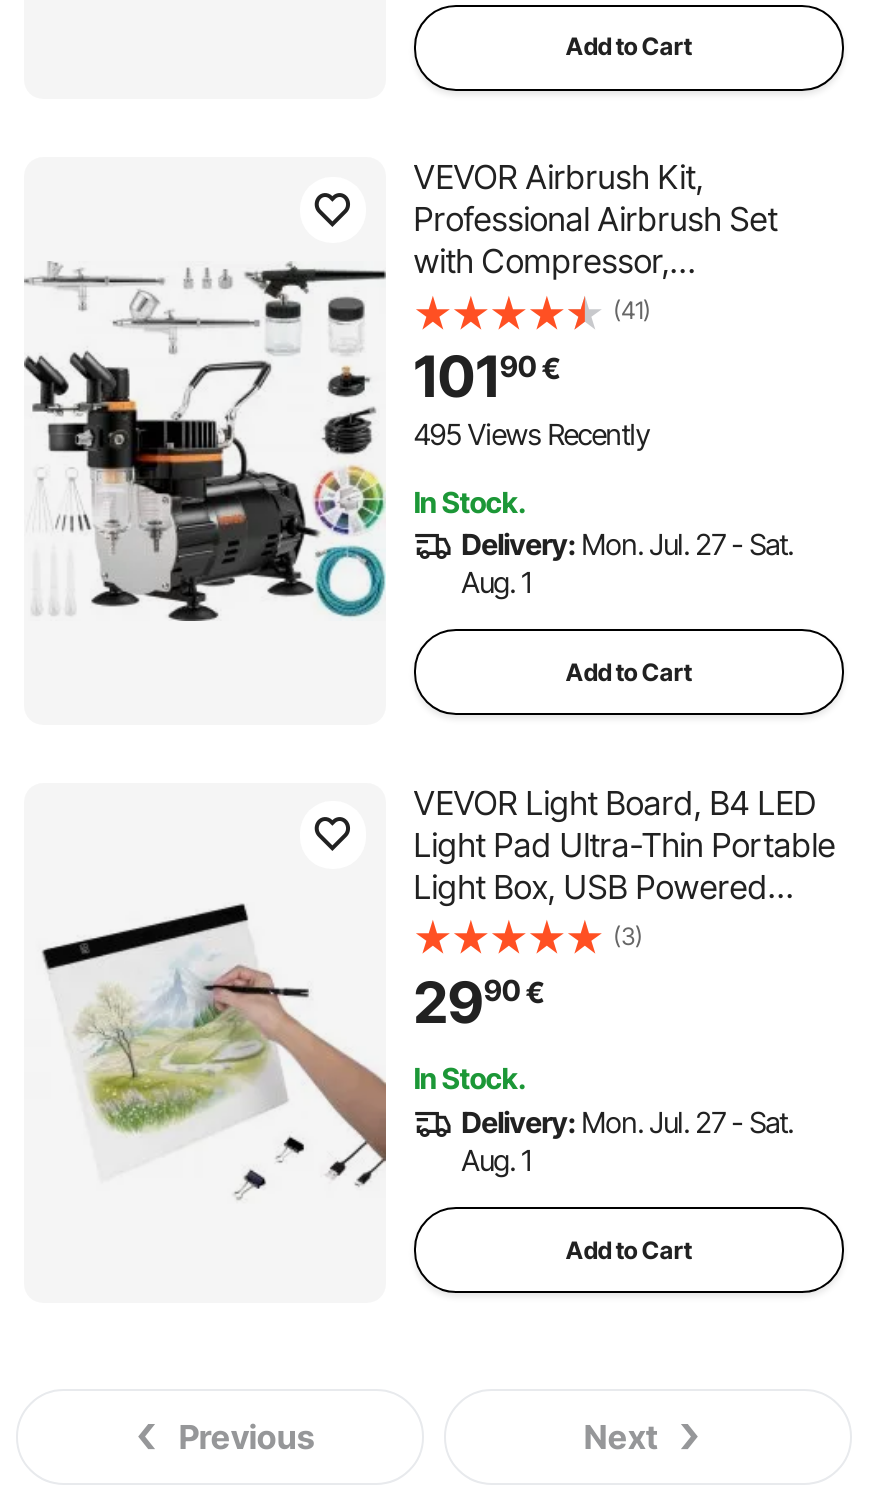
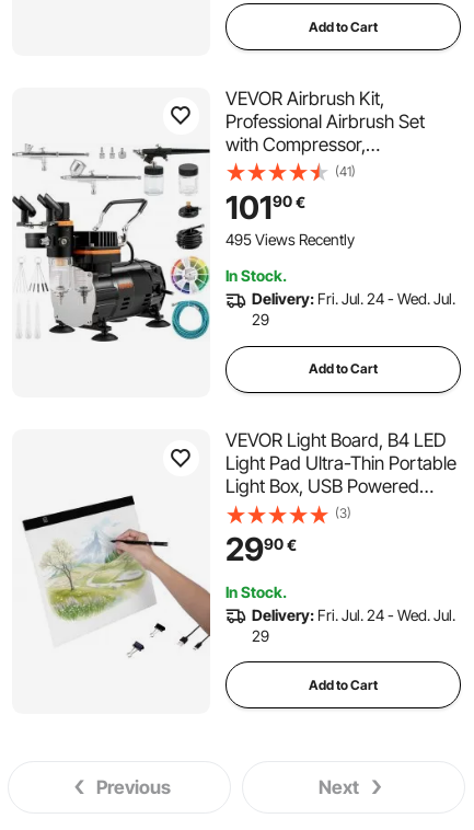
[461,527,793,599] Delivery: Mon. Jul. 27 - Sat. | Aug. 1 -> [251,290,455,329] Delivery: Fri. Jul. 24 - Wed. Jul. | 29
[461,1104,793,1176] Delivery: Mon. Jul. 27 - Sat. | Aug. 1 -> [251,606,455,645] Delivery: Fri. Jul. 24 - Wed. Jul. | 29

